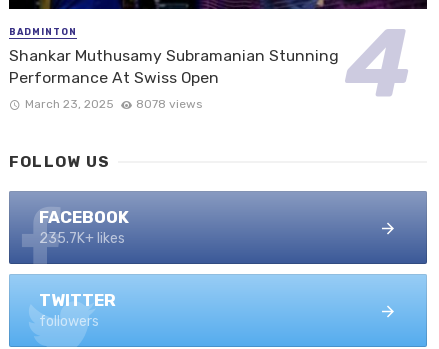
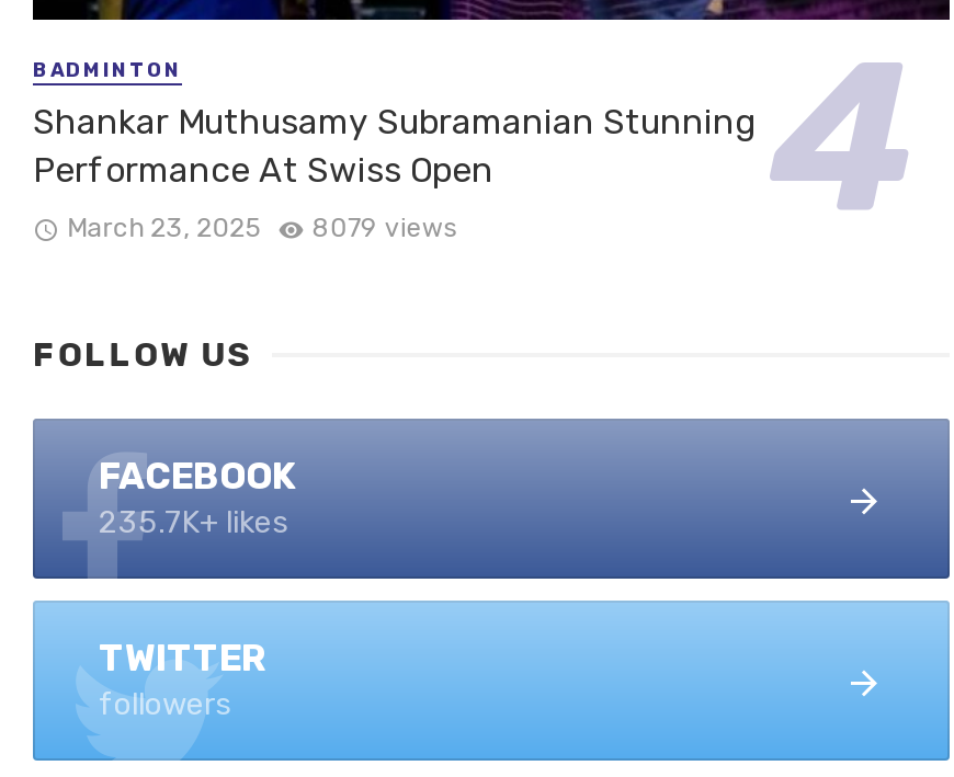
[25,97,202,111] March 23, 2025 8078 views -> [67,213,457,244] March 23, 2025 8079 views

